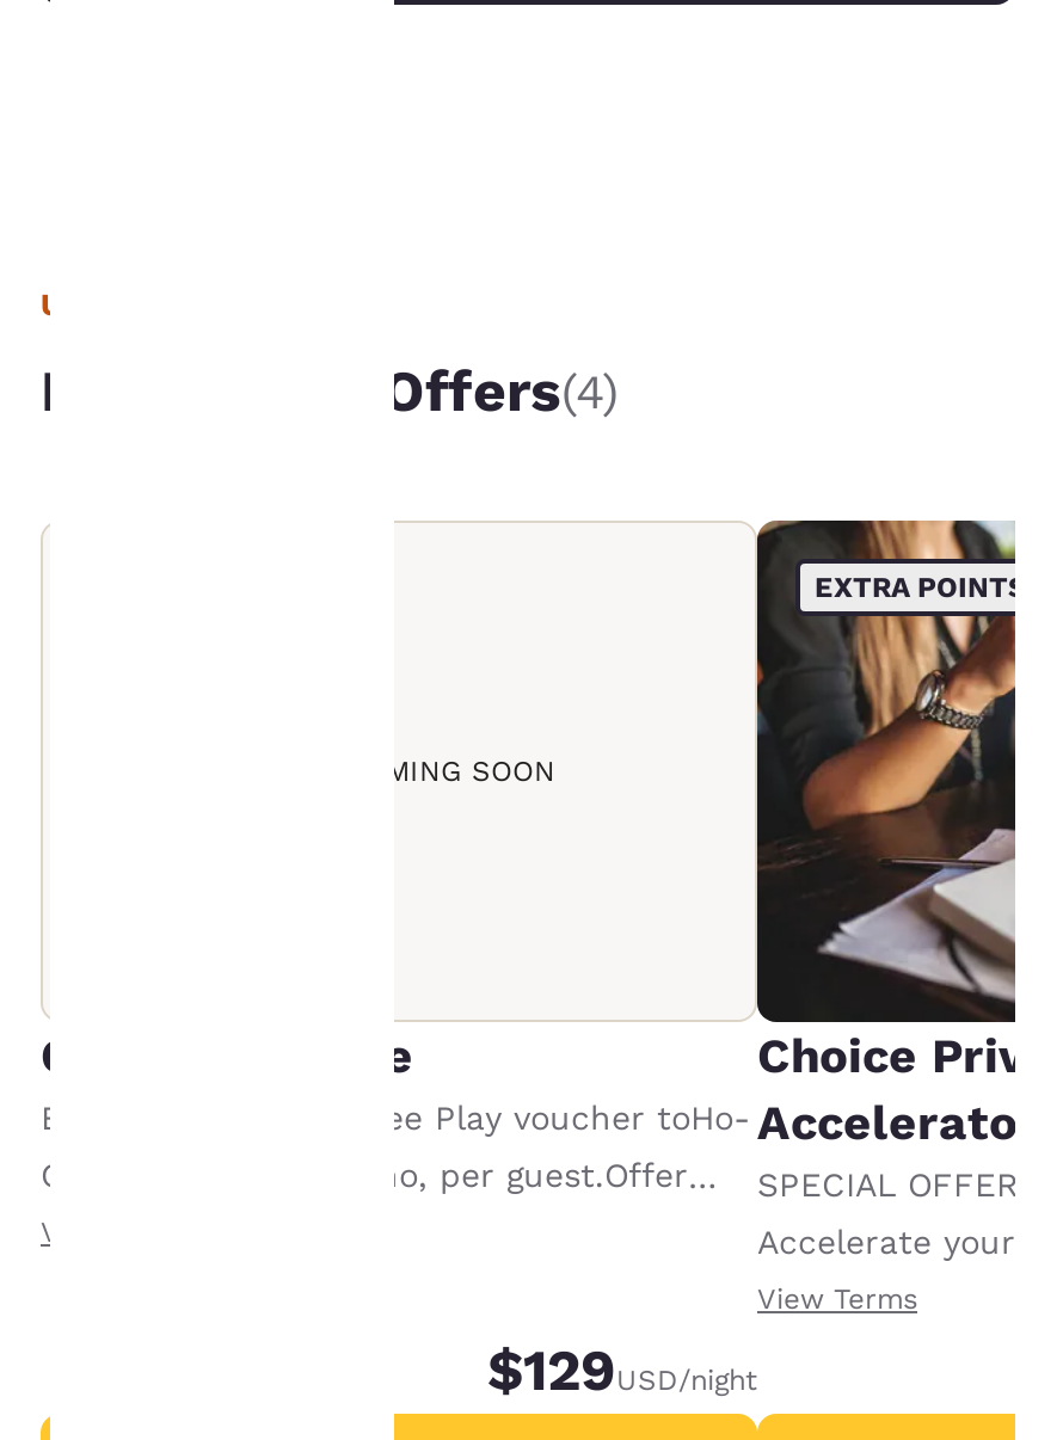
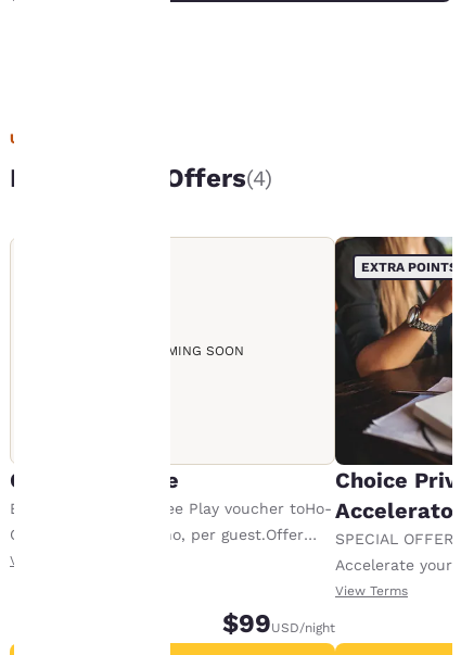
[487,1338,757,1405] $129USD/night -> [222,609,335,639] $99USD/night

